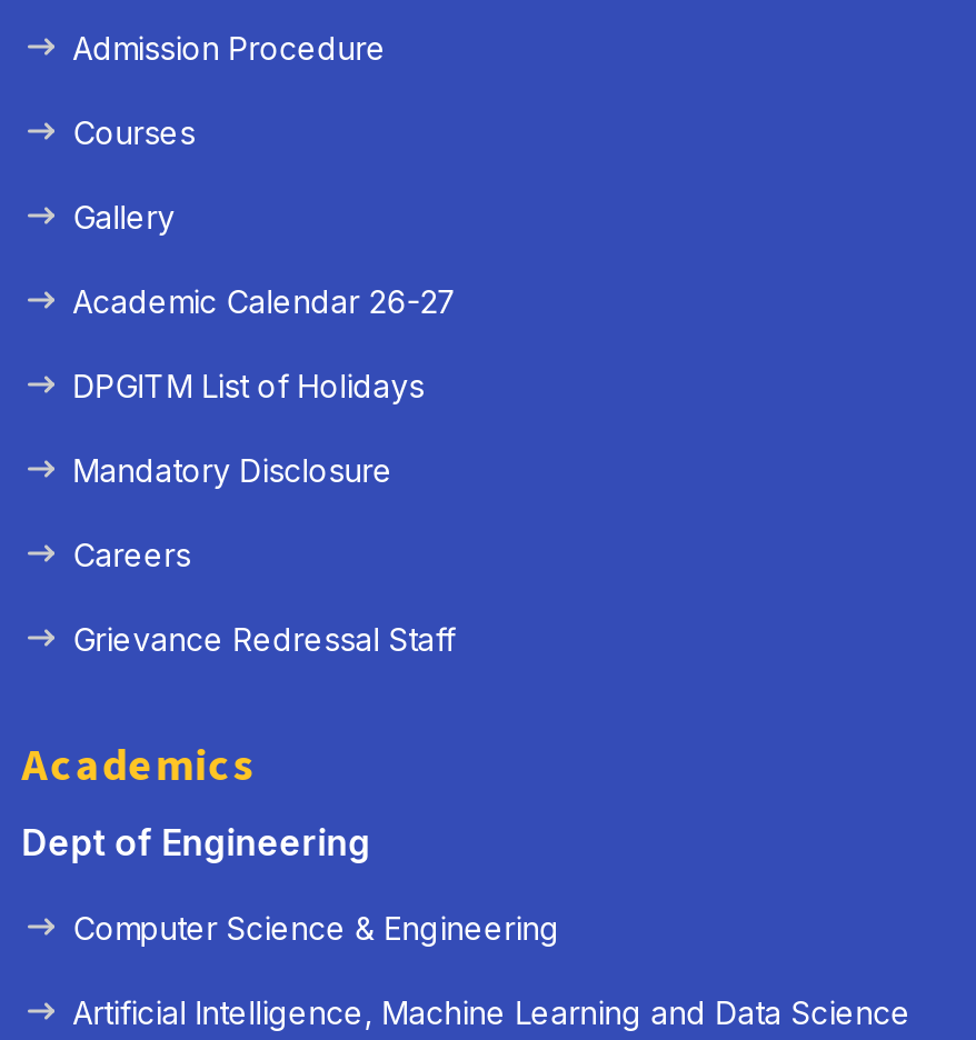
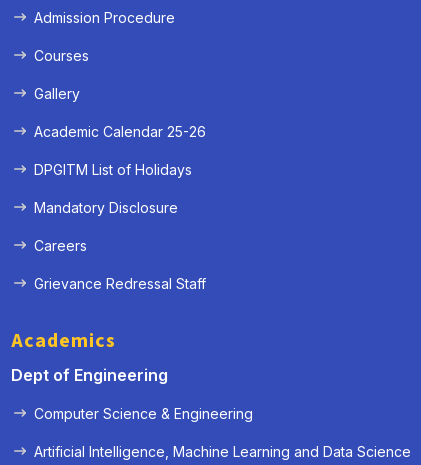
[73,282,457,320] Academic Calendar 26-27 -> [34,123,206,140] Academic Calendar 25-26

